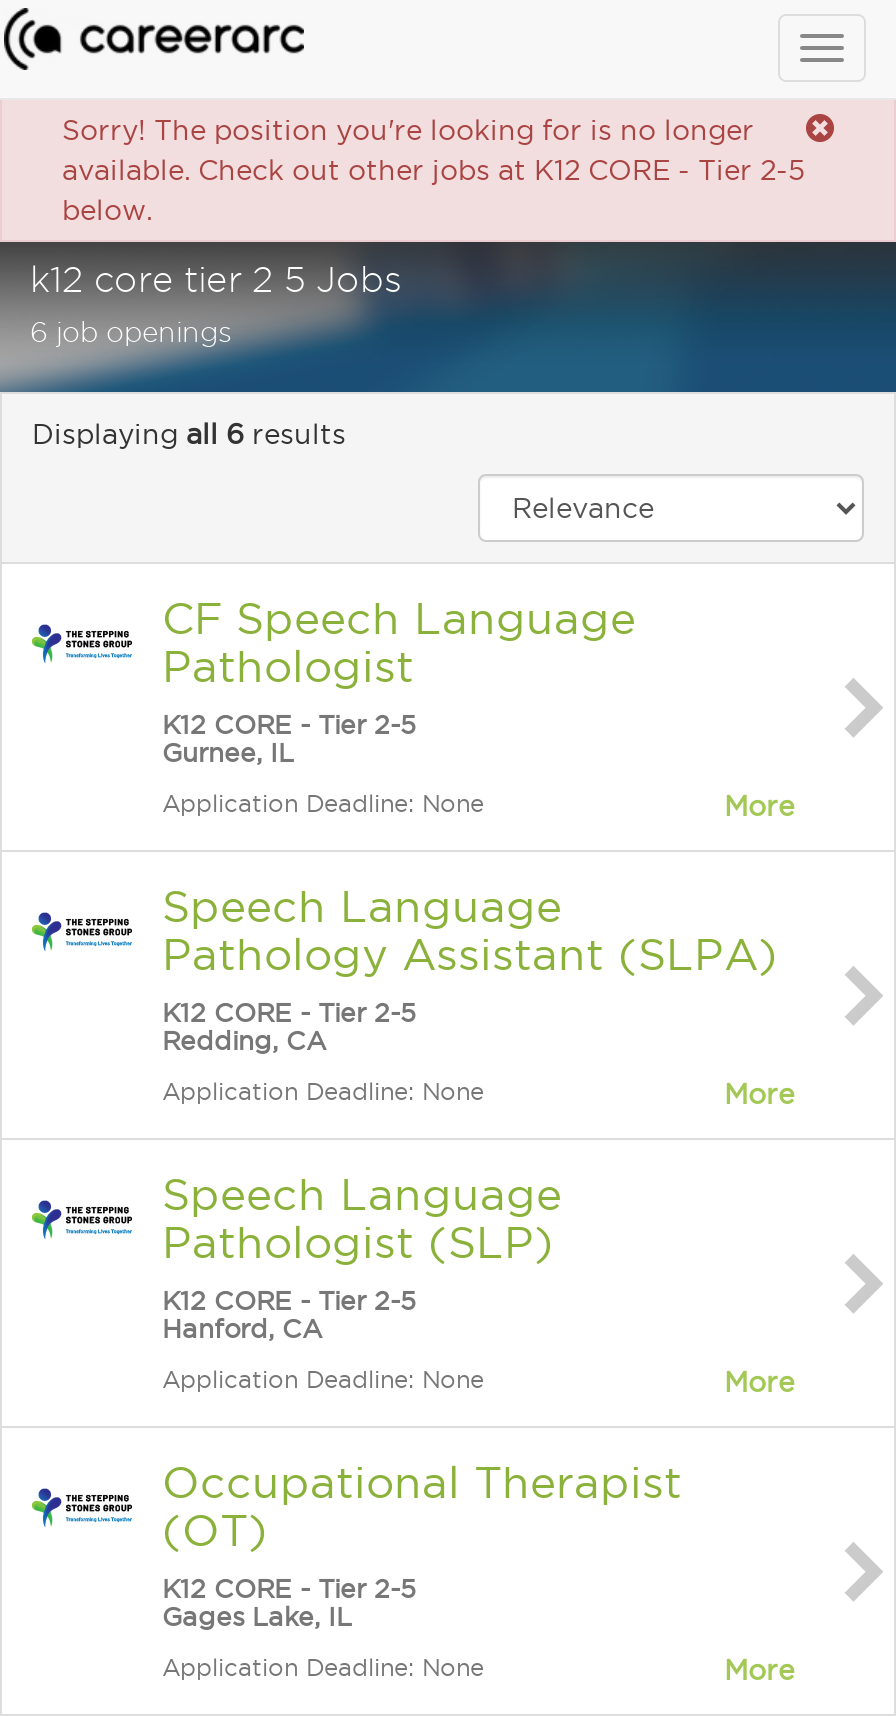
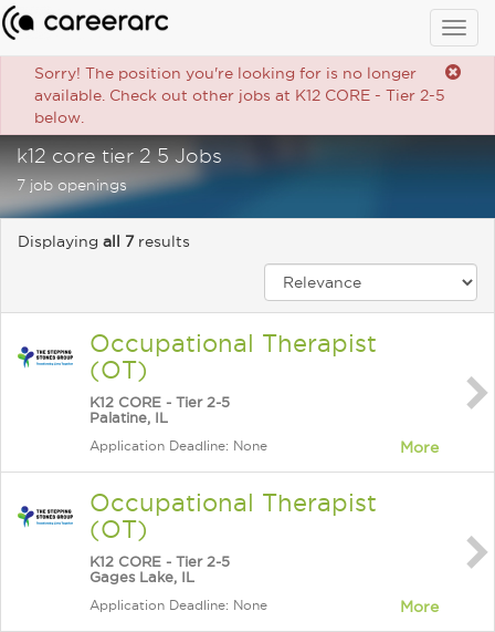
[30,316,232,348] 6 job openings -> [17,176,127,194] 7 job openings
[32,418,346,450] Displaying all 6 results -> [18,232,190,250] Displaying all 7 results
[162,594,636,690] CF Speech Language | Pathologist -> [89,330,377,383] Occupational Therapist | (OT)
[162,738,794,1342] Gurnee, IL | Application Deadline: None | More | Speech Language | Pathology Assistant (SLPA) | K12 CORE - Tier 2-5 | Redding, CA | Application Deadline: None | More | Speech Language | Pathologist (SLP) | K12 CORE - Tier 2-5 | Hanford, CA -> [89,410,168,425] Palatine, IL

